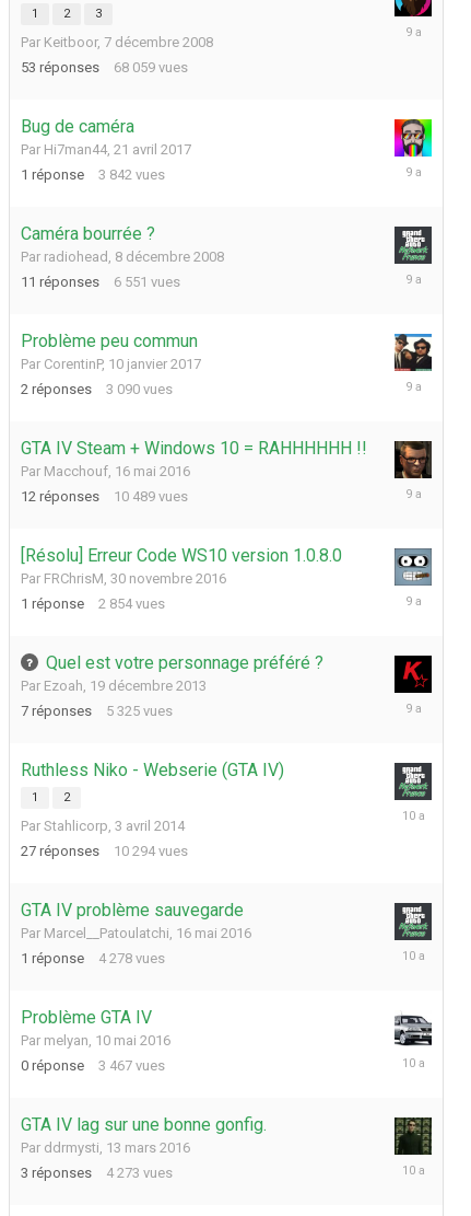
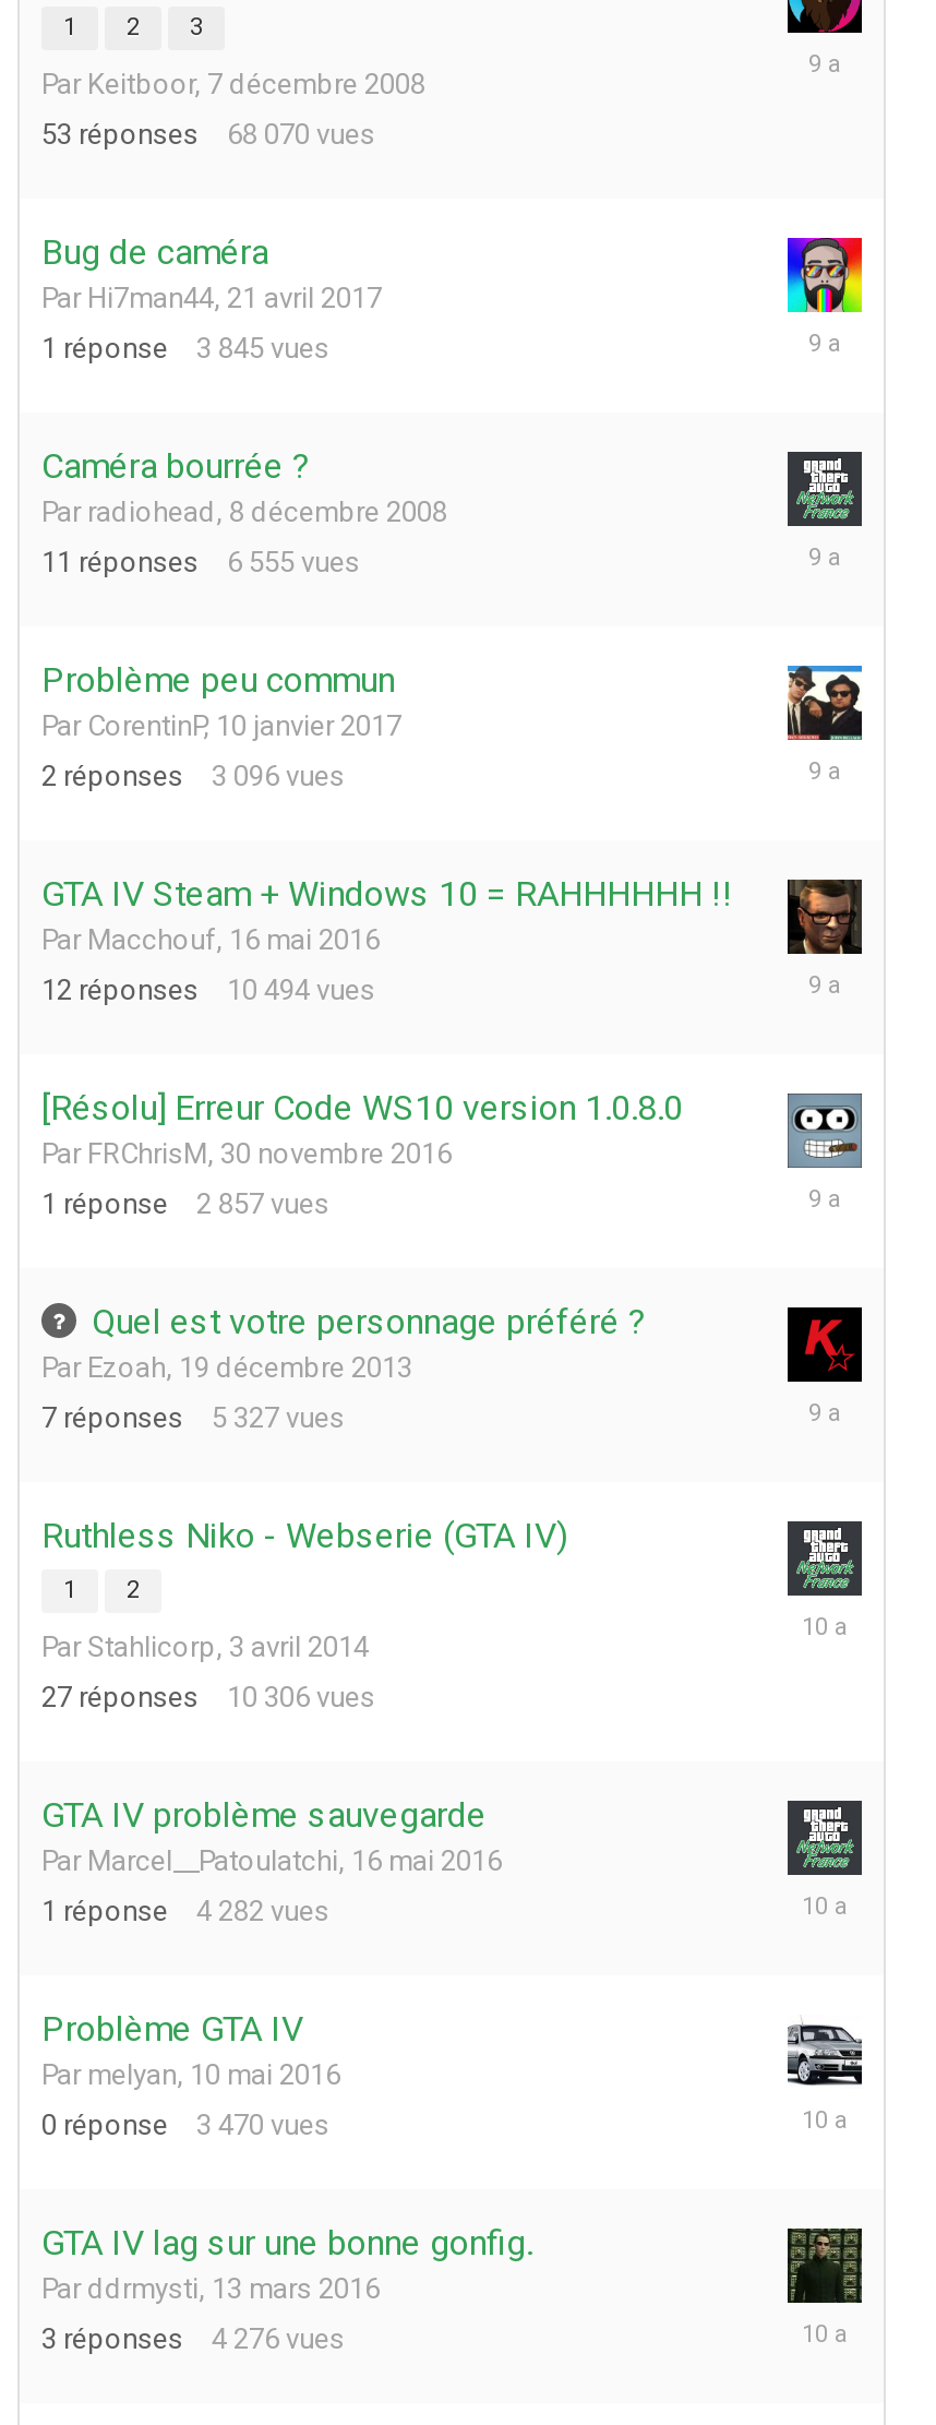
[21,59,188,75] 53 réponses 68 059 vues -> [41,117,375,150] 53 réponses 68 070 vues
[393,118,433,158] [image] -> [785,236,864,314] [image]
[21,166,165,182] 1 réponse 3 842 vues -> [41,331,329,364] 1 réponse 3 845 vues
[21,273,180,290] 11 réponses 6 551 vues -> [41,545,360,578] 11 réponses 6 555 vues
[21,381,173,397] 2 réponses 3 090 vues -> [41,759,345,792] 2 réponses 3 096 vues
[21,488,188,504] 12 réponses 10 489 vues -> [41,973,375,1006] 12 réponses 10 494 vues
[21,595,165,612] 1 réponse 2 854 vues -> [41,1187,329,1219] 1 réponse 2 857 vues
[21,702,173,719] 7 réponses 5 325 vues -> [41,1401,345,1433] 7 réponses 5 327 vues
[21,842,188,859] 27 réponses 10 294 vues -> [41,1680,375,1713] 27 réponses 10 306 vues
[21,950,165,966] 1 réponse 4 278 vues -> [41,1894,329,1927] 1 réponse 4 282 vues
[21,1057,165,1073] 0 réponse 3 467 vues -> [41,2108,329,2141] 0 réponse 3 470 vues
[21,1164,173,1181] 3 réponses 4 273 vues -> [41,2322,345,2354] 3 réponses 4 276 vues

